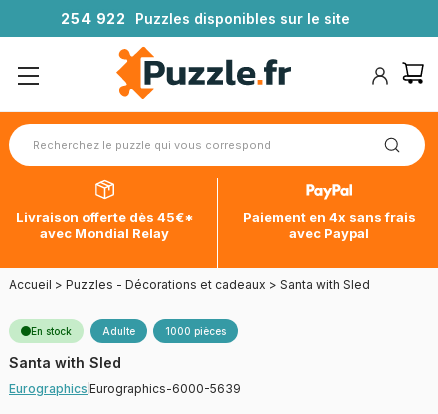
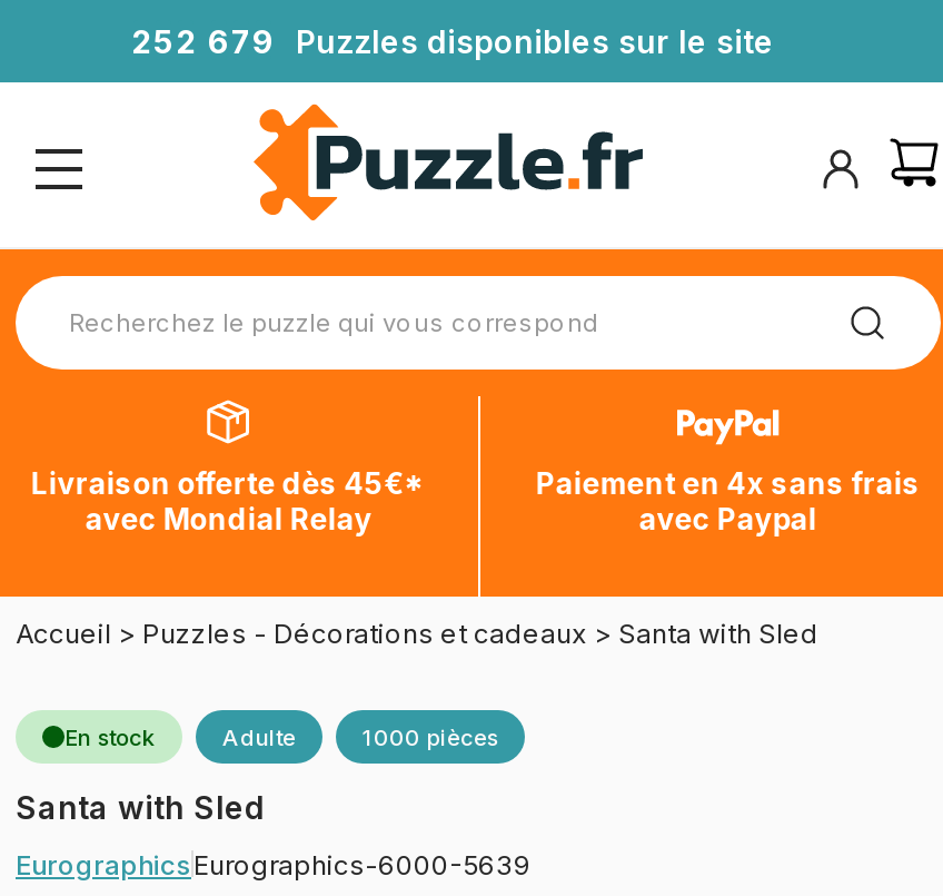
[61,9,350,27] 25 4 922 Puzzles disponibles sur le site -> [131,21,774,60] 25 2 679 Puzzles disponibles sur le site

